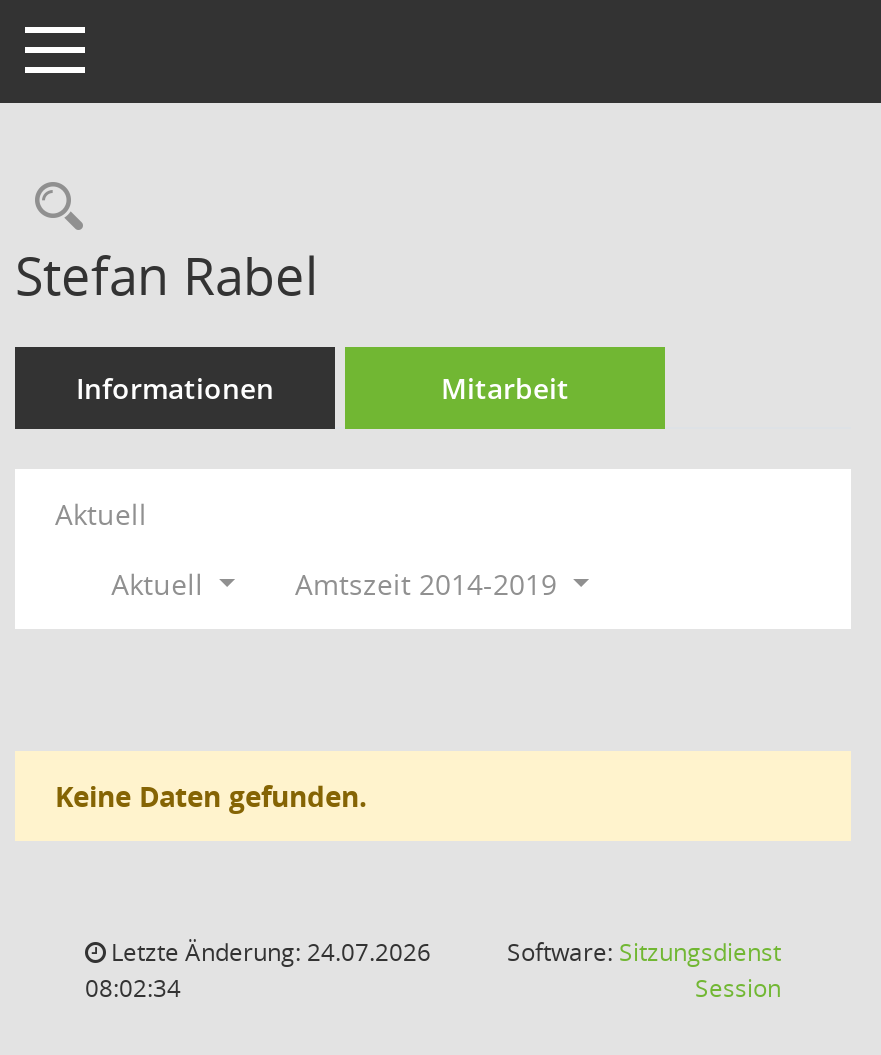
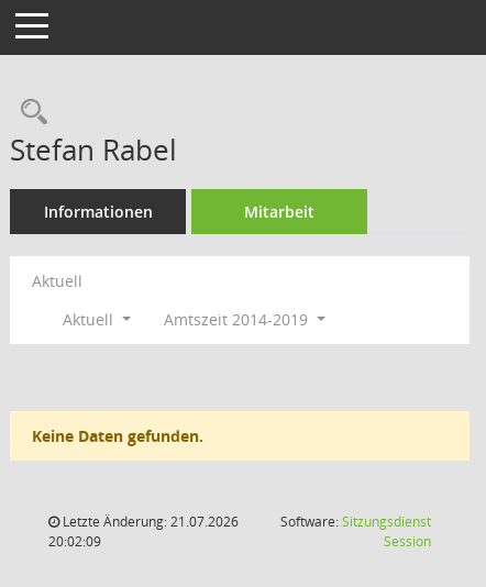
[105,935,431,969] Letzte Änderung: 24.07.2026 -> [59,512,239,531] Letzte Änderung: 21.07.2026
[85,971,181,1005] 08:02:34 -> [48,532,101,551] 20:02:09

